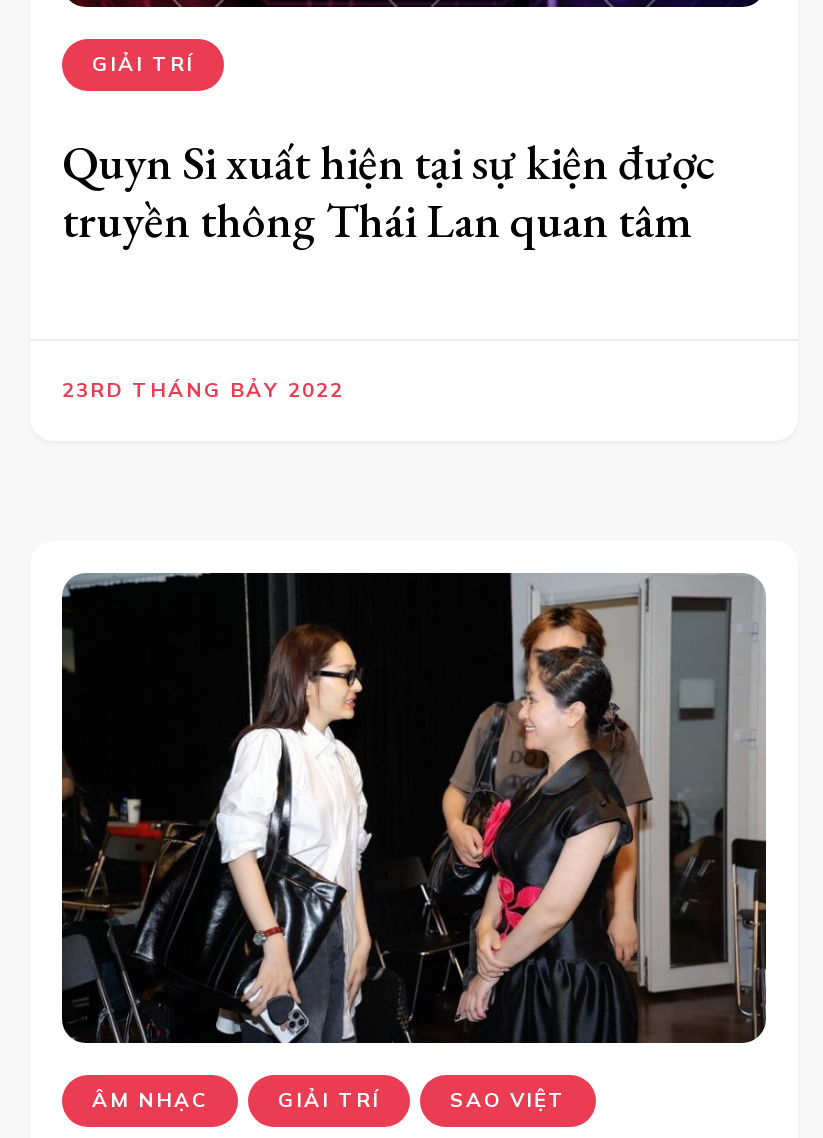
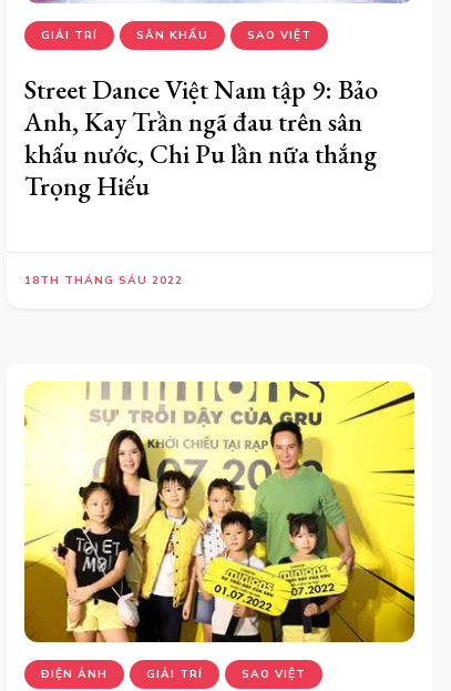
[62,131,716,403] Quyn Si xuất hiện tại sự kiện được | truyền thông Thái Lan quan tâm | 23RD THÁNG BẢY 2022 -> [24,28,378,288] SÂN KHẤU | SAO VIỆT | Street Dance Việt Nam tập 9: Bảo | Anh, Kay Trần ngã đau trên sân | khấu nước, Chi Pu lần nữa thắng | Trọng Hiếu | 18TH THÁNG SÁU 2022
[60,570,768,1113] [image] | ÂM NHẠC -> [23,380,416,681] [image] | ĐIỆN ẢNH

